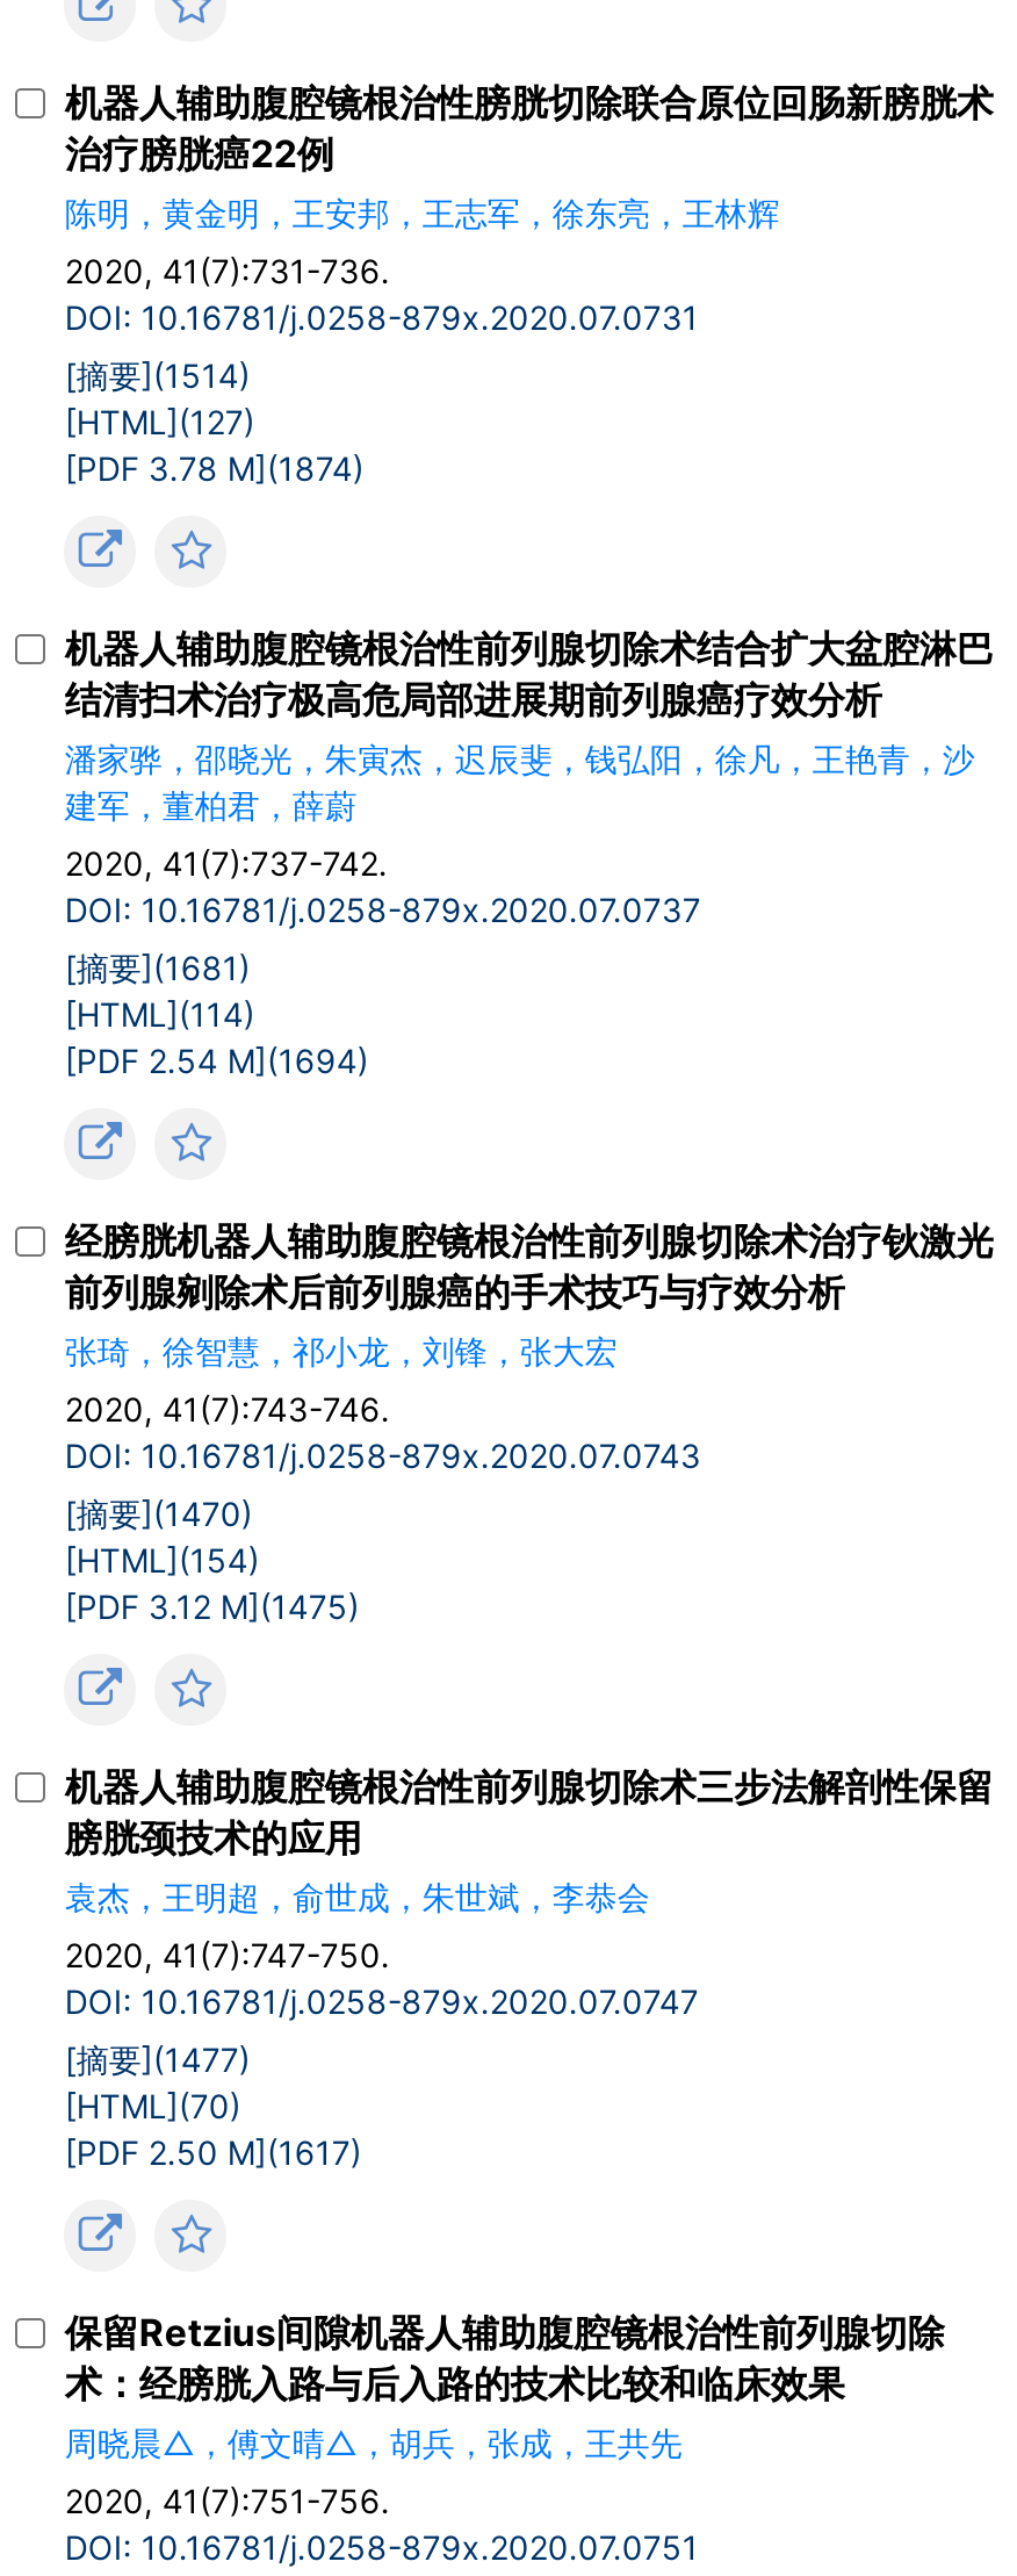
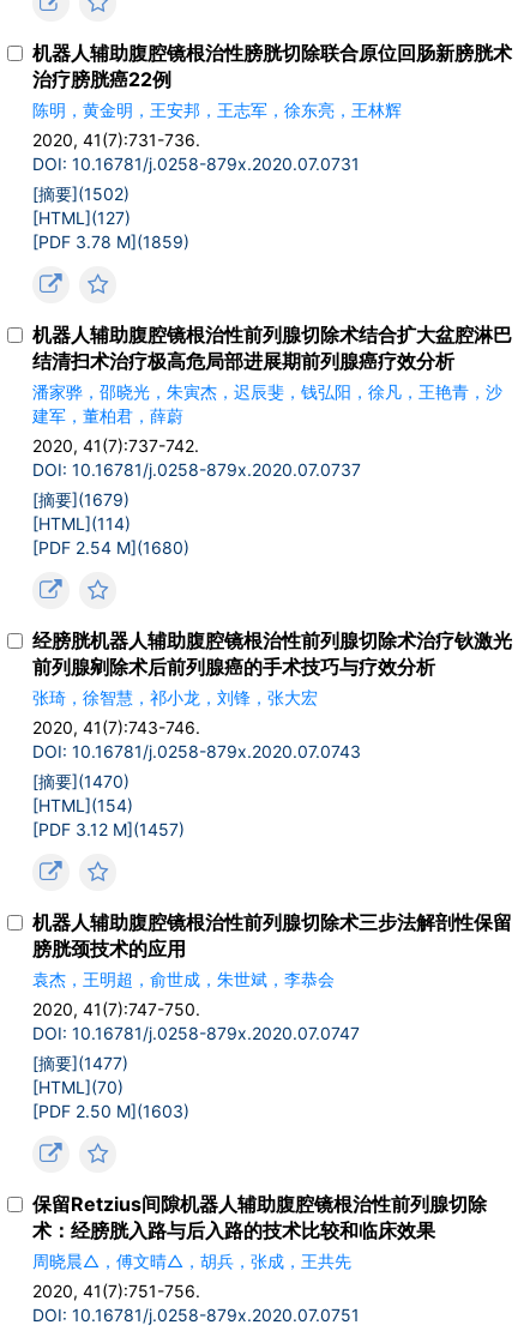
[65,355,250,394] [摘要](1514) -> [33,183,130,204] [摘要](1502)
[65,448,364,487] [PDF 3.78 M](1874) -> [33,231,190,252] [PDF 3.78 M](1859)
[65,947,250,987] [摘要](1681) -> [33,489,130,509] [摘要](1679)
[65,1040,369,1080] [PDF 2.54 M](1694) -> [33,537,190,557] [PDF 2.54 M](1680)
[65,1586,359,1626] [PDF 3.12 M](1475) -> [33,819,185,839] [PDF 3.12 M](1457)
[65,2132,362,2171] [PDF 2.50 M](1617) -> [33,1101,190,1121] [PDF 2.50 M](1603)

